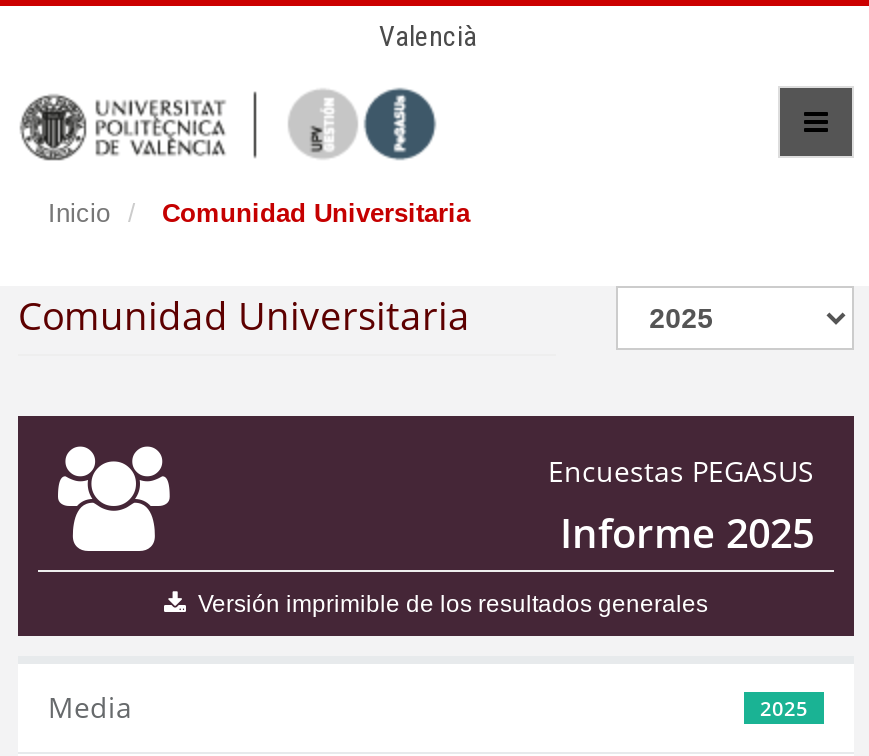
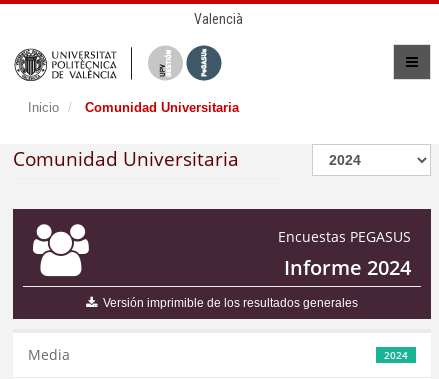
[560,506,814,560] Informe 2025 -> [284,254,411,281] Informe 2024
[760,694,808,722] 2025 -> [384,348,408,362] 2024

